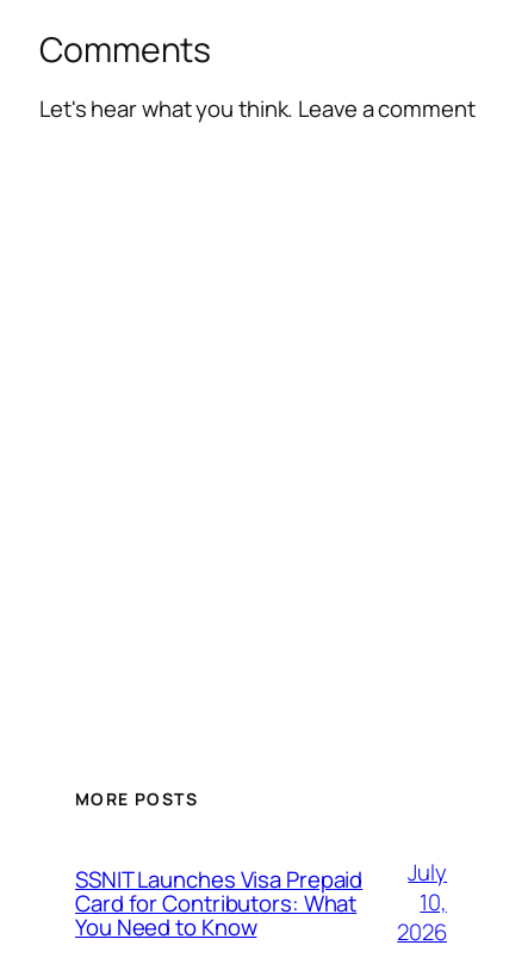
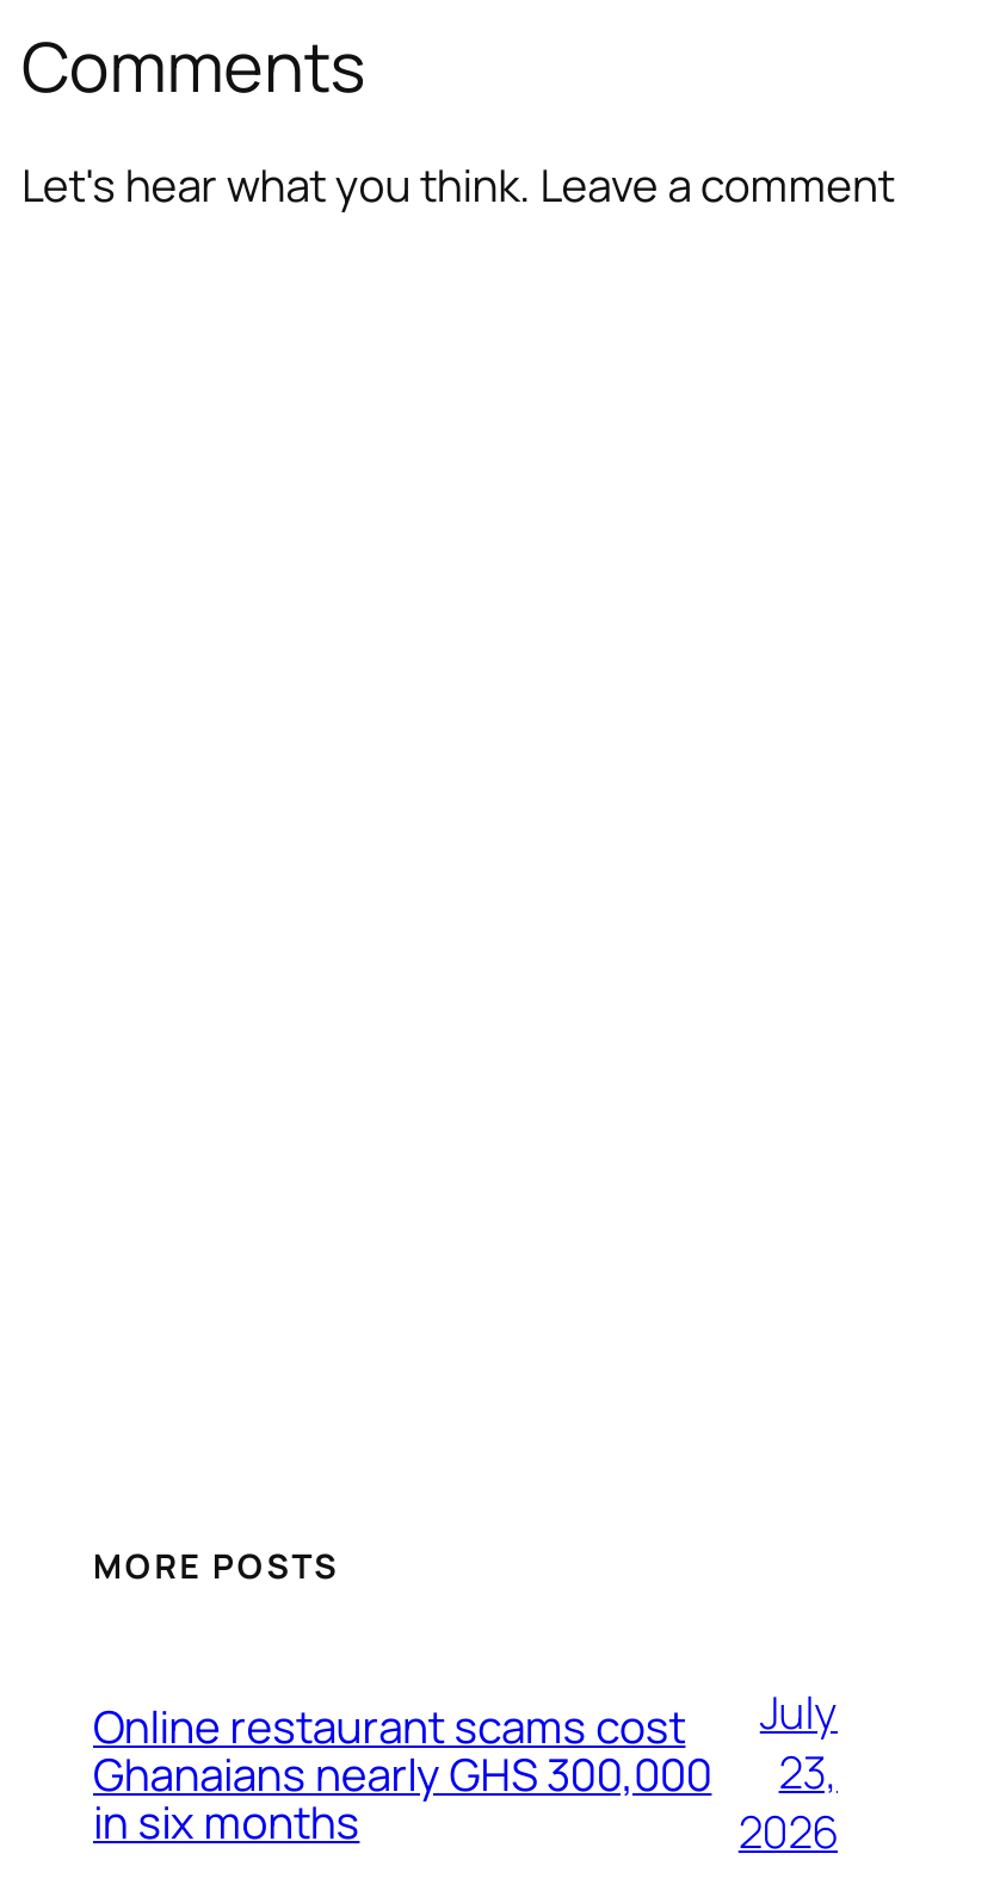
[75,864,363,942] SSNIT Launches Visa Prepaid | Card for Contributors: What | You Need to Know -> [93,1695,712,1852] Online restaurant scams cost | Ghanaians nearly GHS 300,000 | in six months
[420,887,447,918] 10, -> [779,1741,838,1803] 23,

